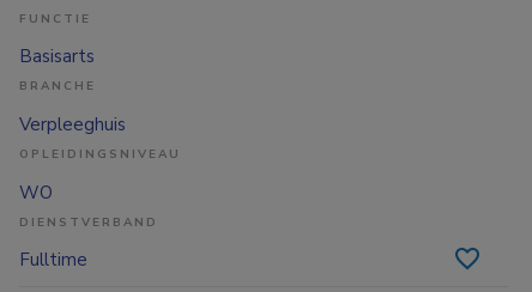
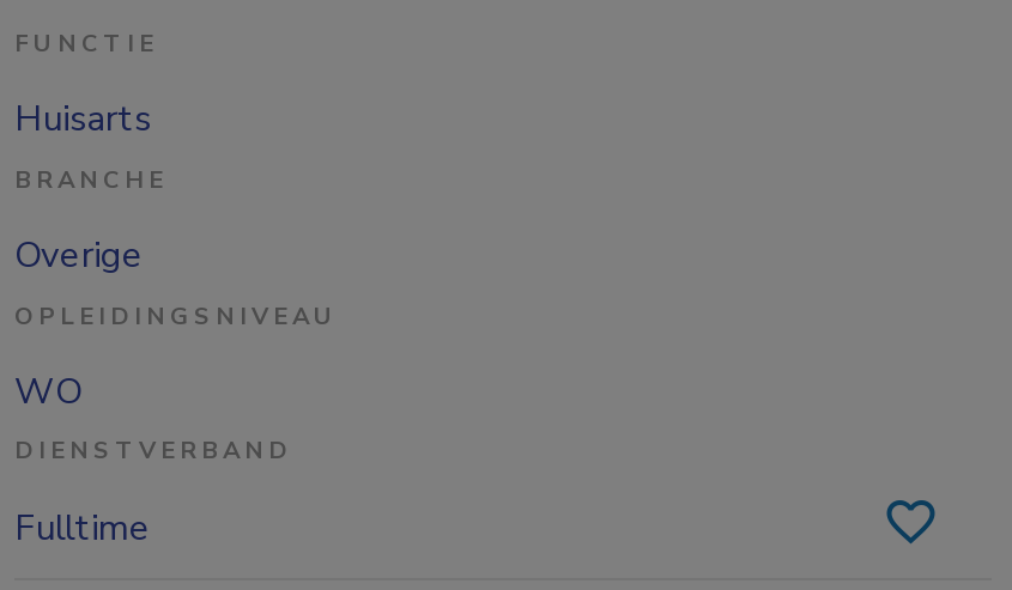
[19,44,95,68] Basisarts -> [14,95,151,142] Huisarts
[19,112,126,136] Verpleeghuis -> [14,230,144,278] Overige

